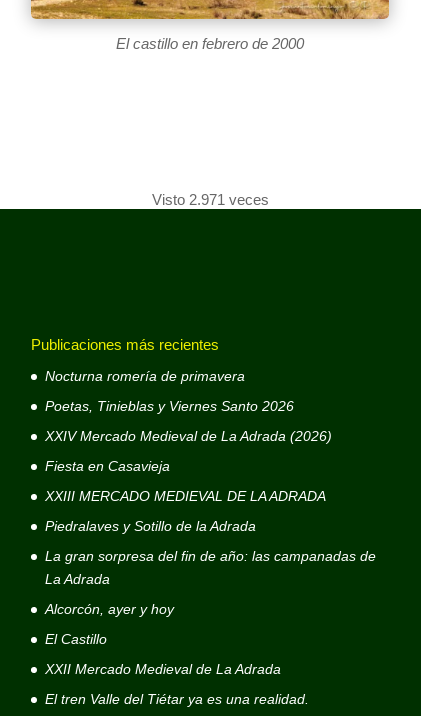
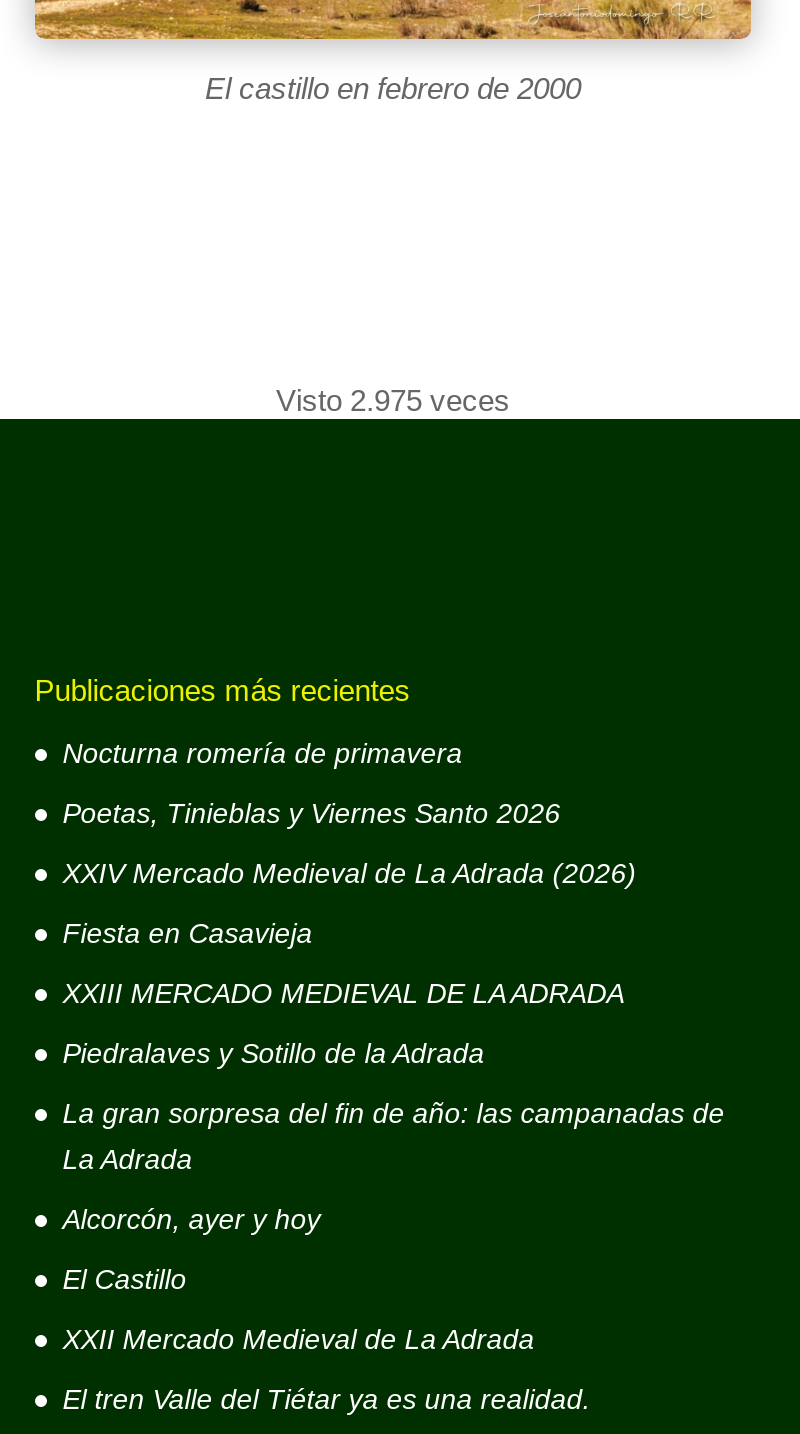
[151,191,268,208] Visto 2.971 veces -> [276,382,510,416] Visto 2.975 veces

